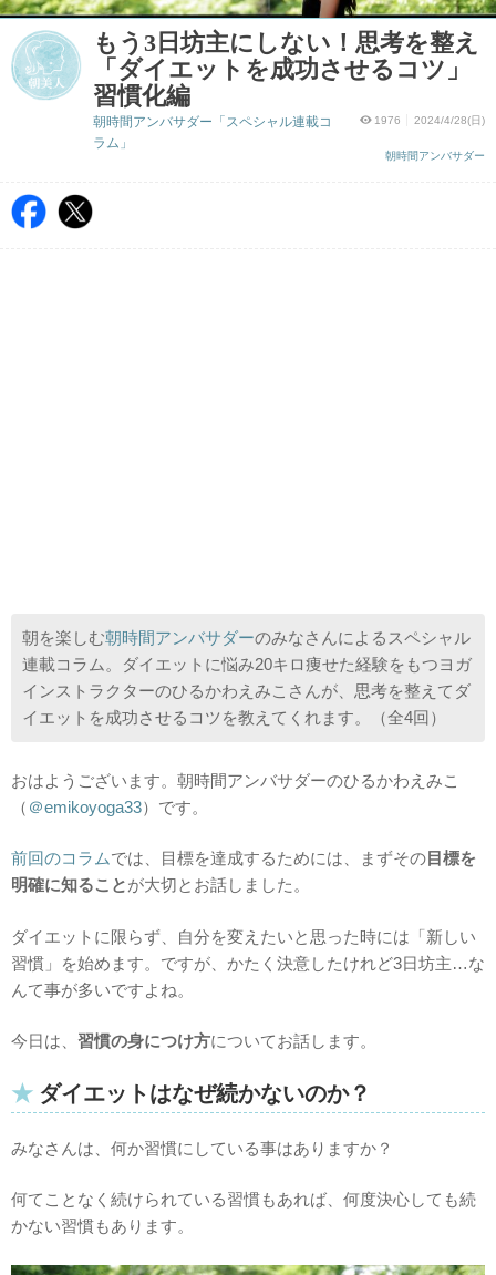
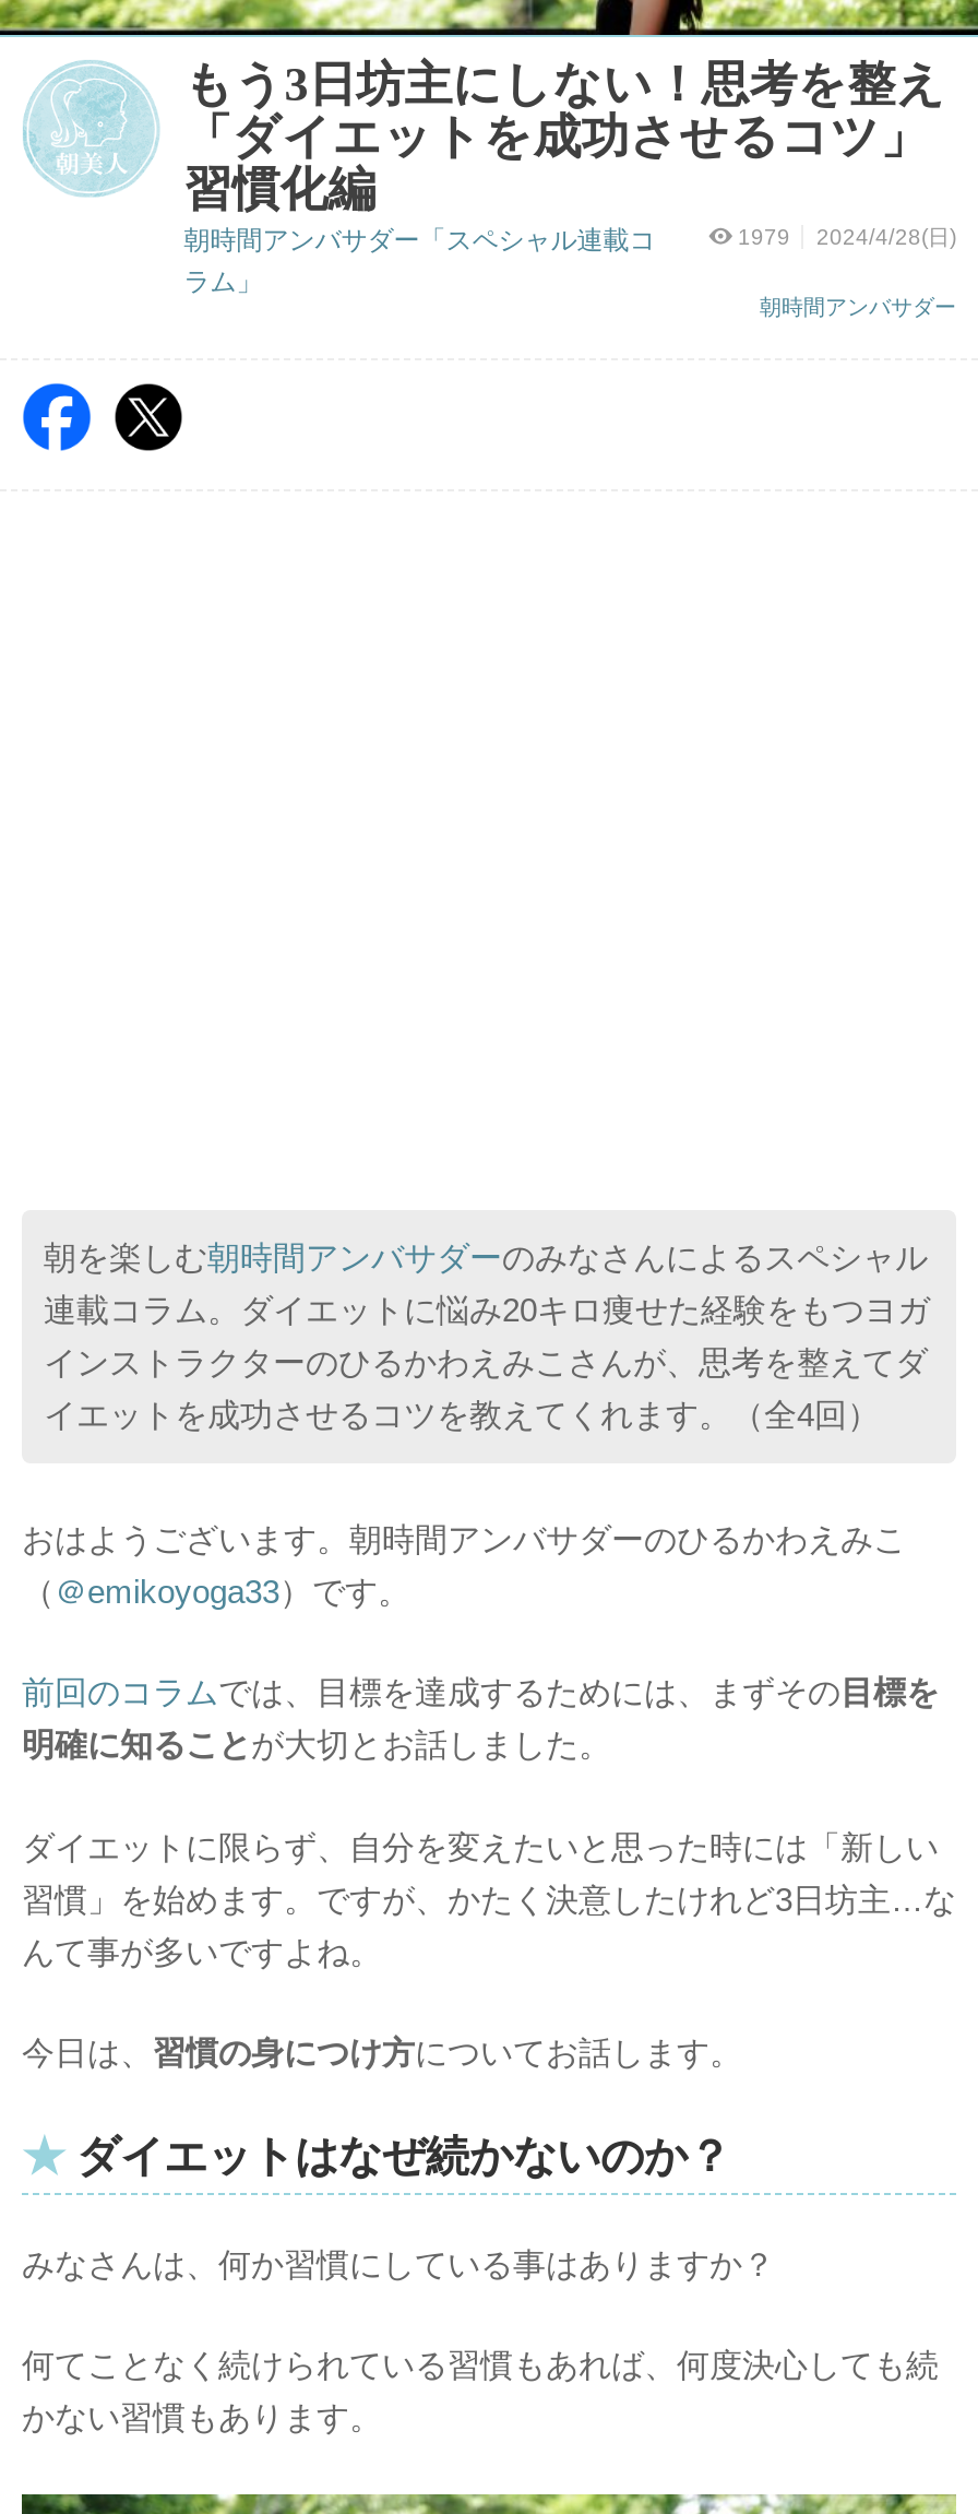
[374,114,485,126] 1976 2024/4/28(日) -> [738,225,956,249] 1979 2024/4/28(日)

